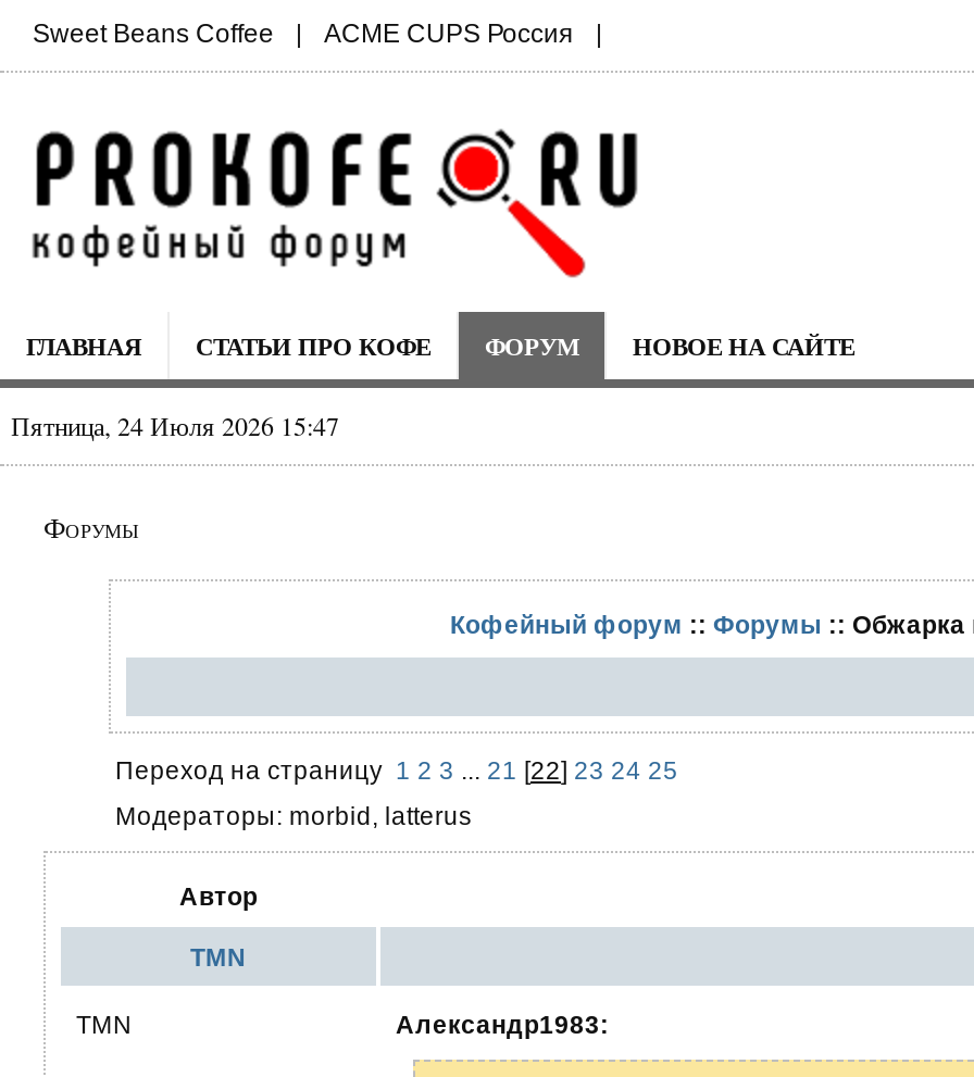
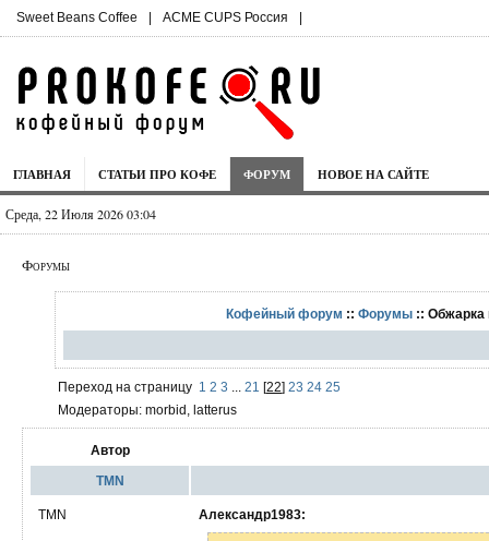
[11,408,339,442] Пятница, 24 Июля 2026 15:47 -> [5,205,156,223] Среда, 22 Июля 2026 03:04

